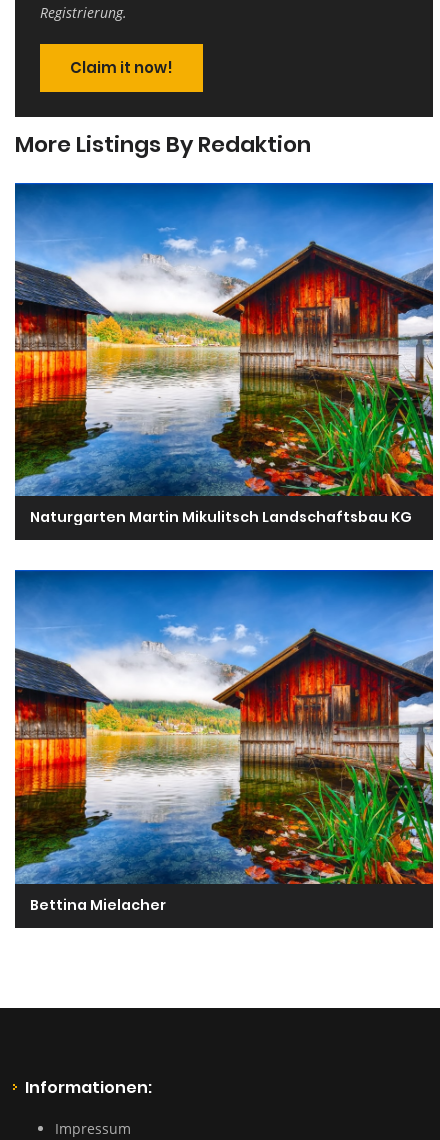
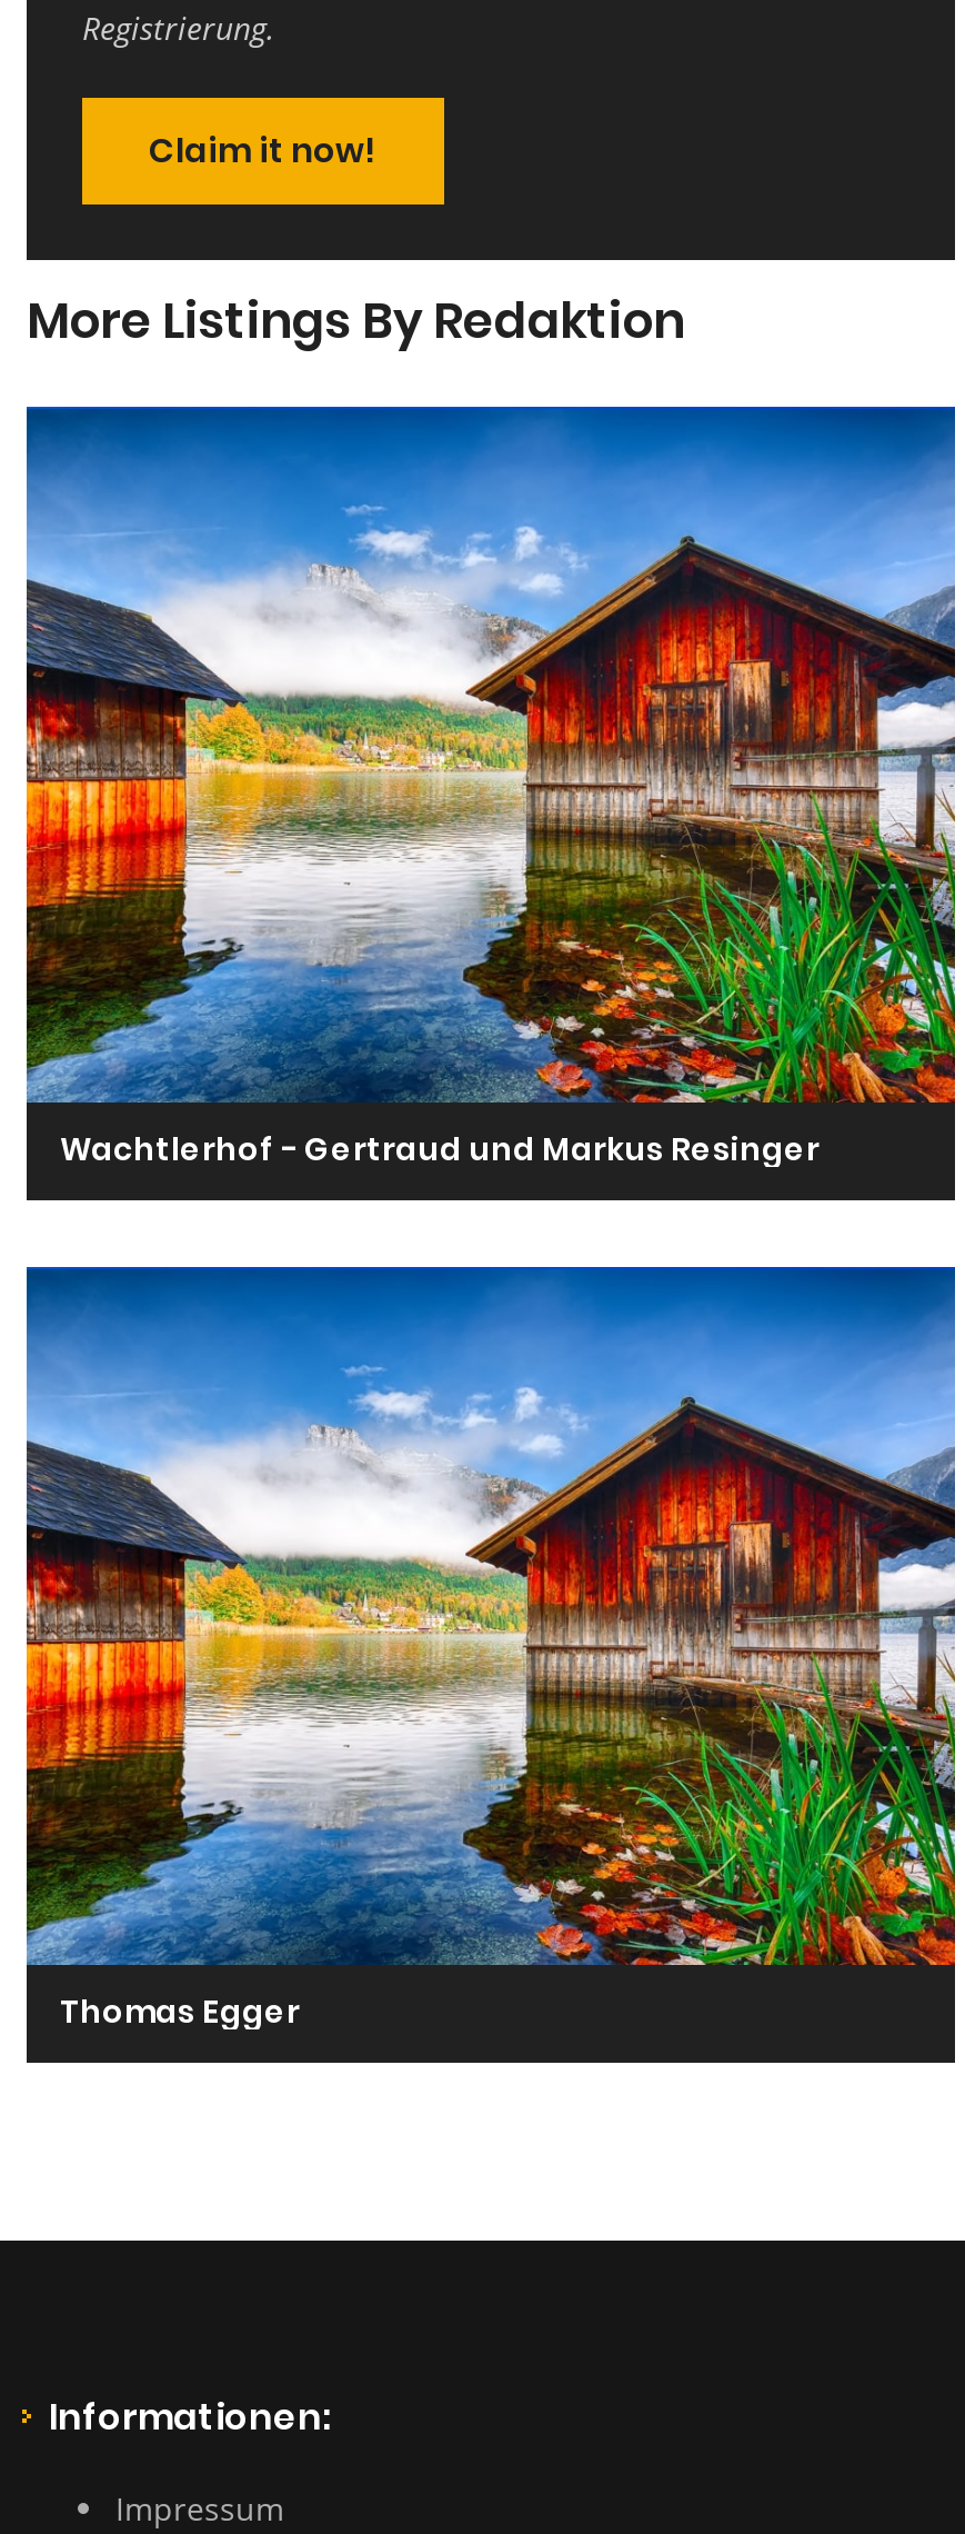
[30,507,412,527] Naturgarten Martin Mikulitsch Landschaftsbau KG -> [60,1128,820,1172] Wachtlerhof - Gertraud und Markus Resinger
[30,895,166,915] Bettina Mielacher -> [60,1989,300,2033] Thomas Egger

